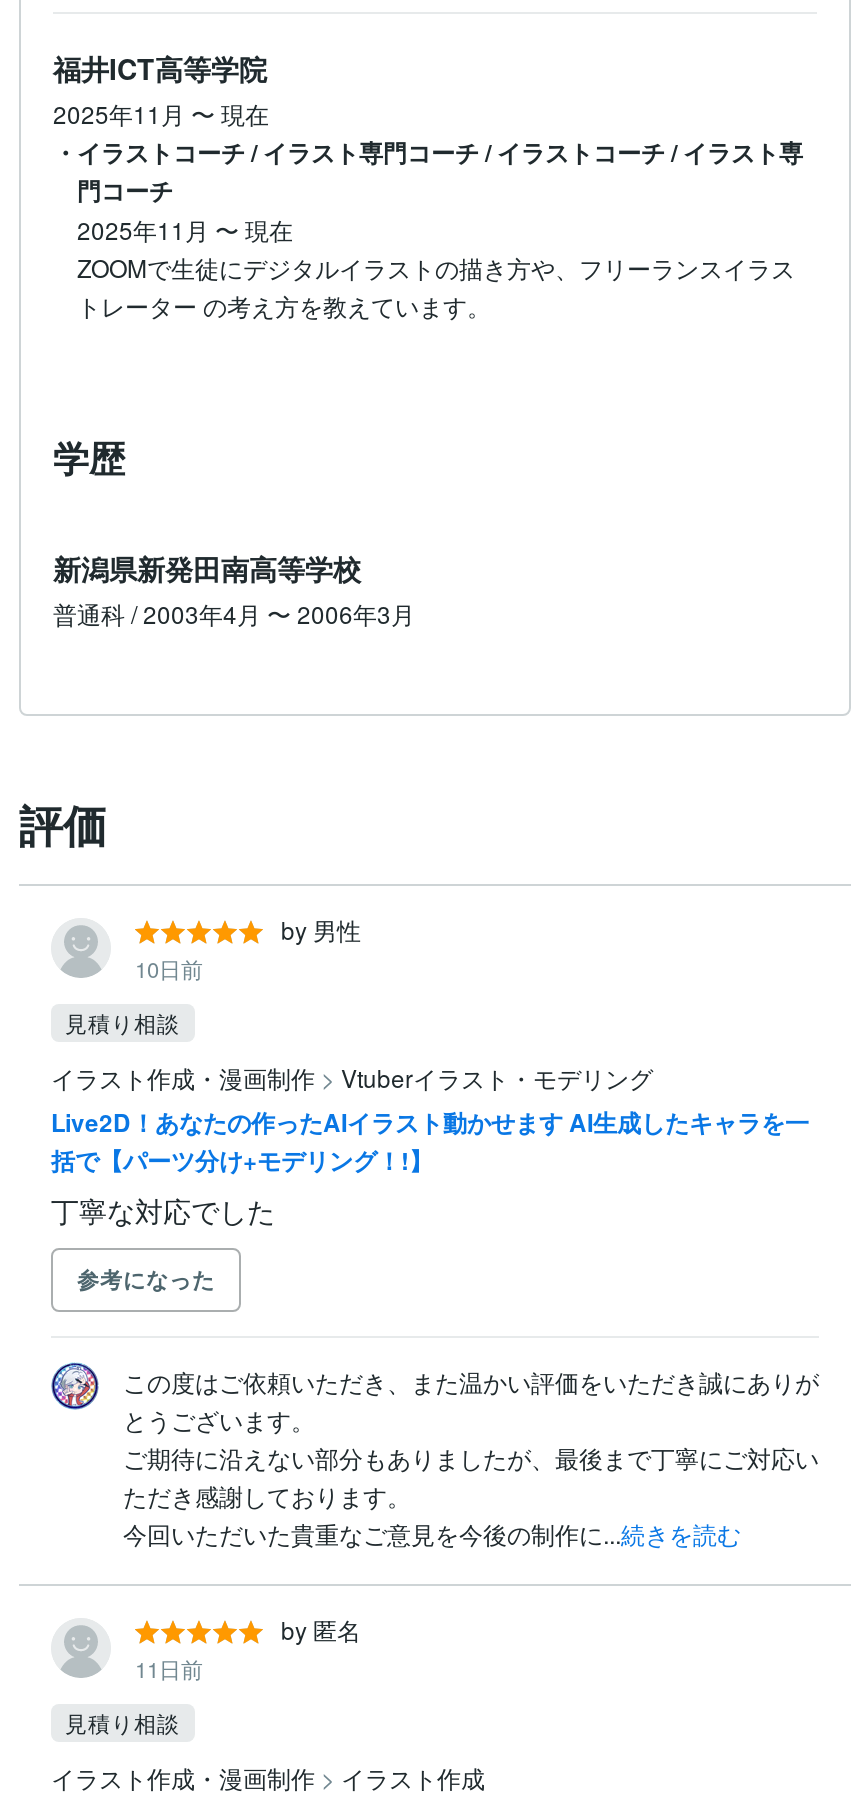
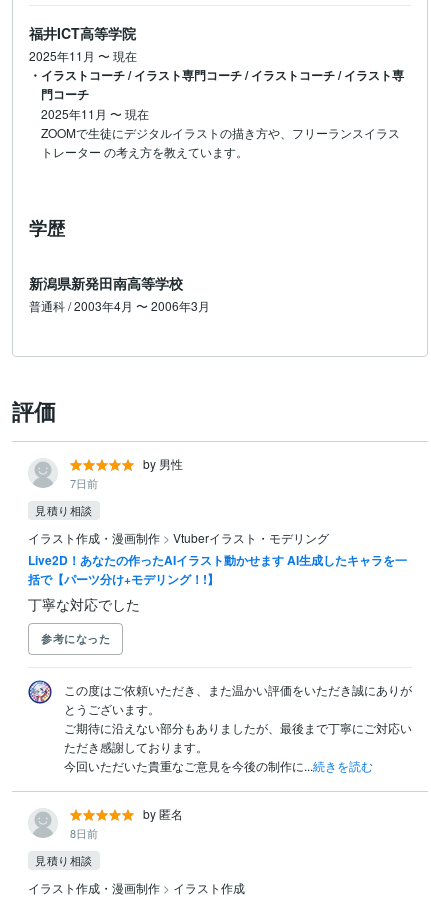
[135,951,203,983] 10日前 -> [70,475,98,491] 7日前
[135,1651,203,1683] 11日前 -> [70,825,98,841] 8日前

